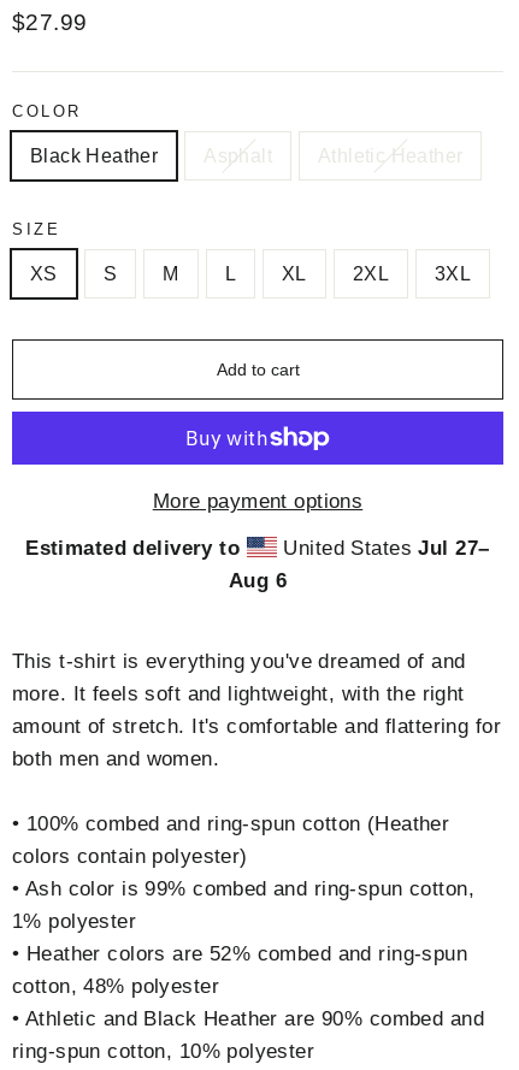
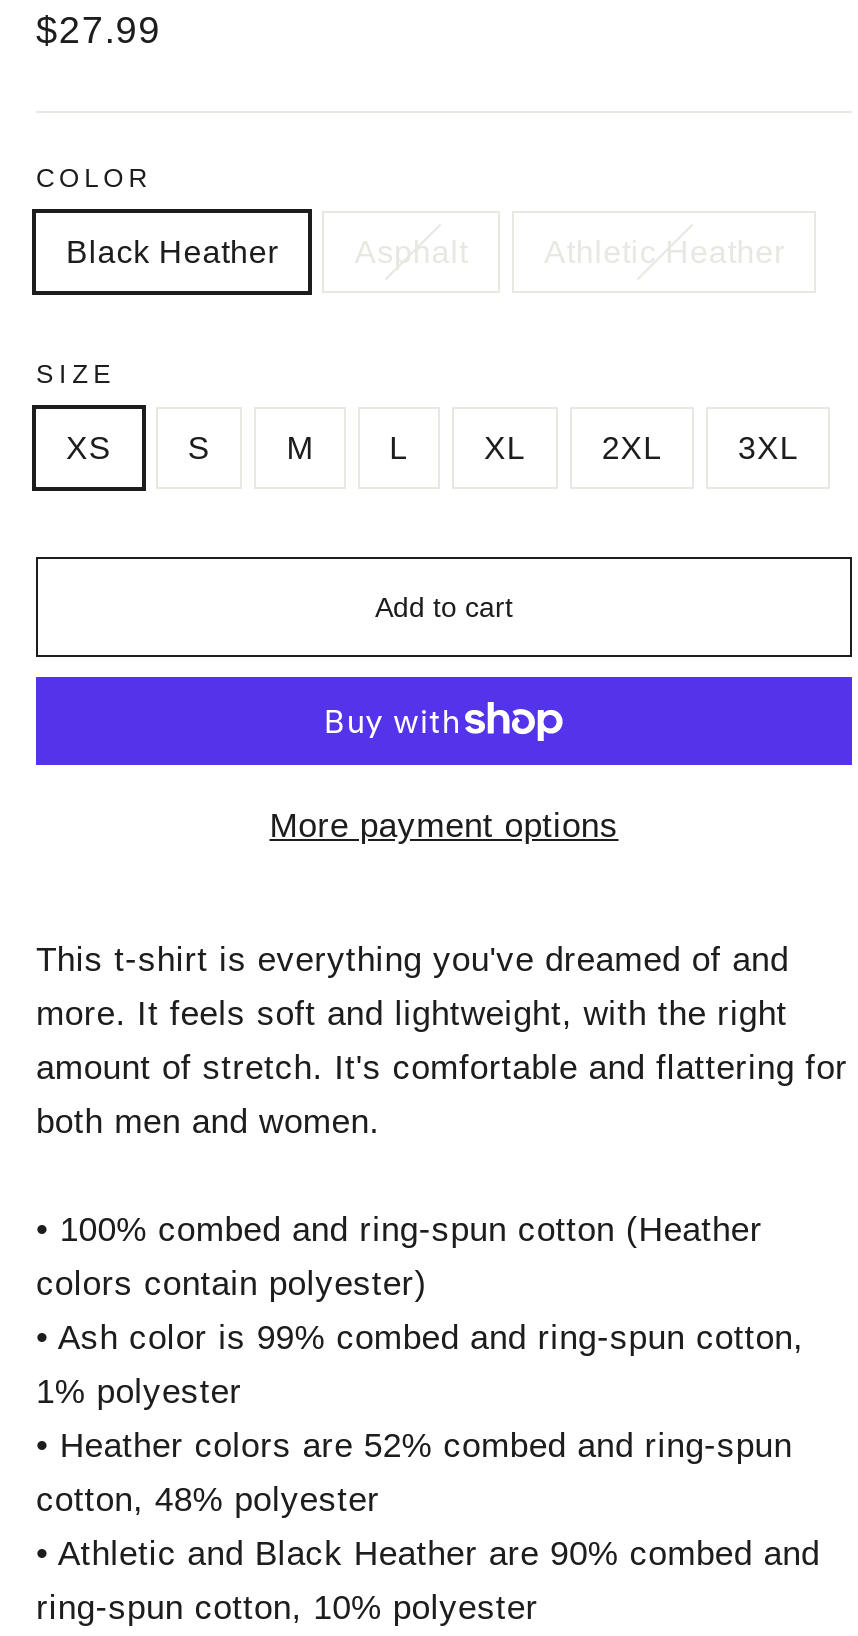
[26,537,490,592] Estimated delivery to | United States Jul 27– | Aug 6 -> none

